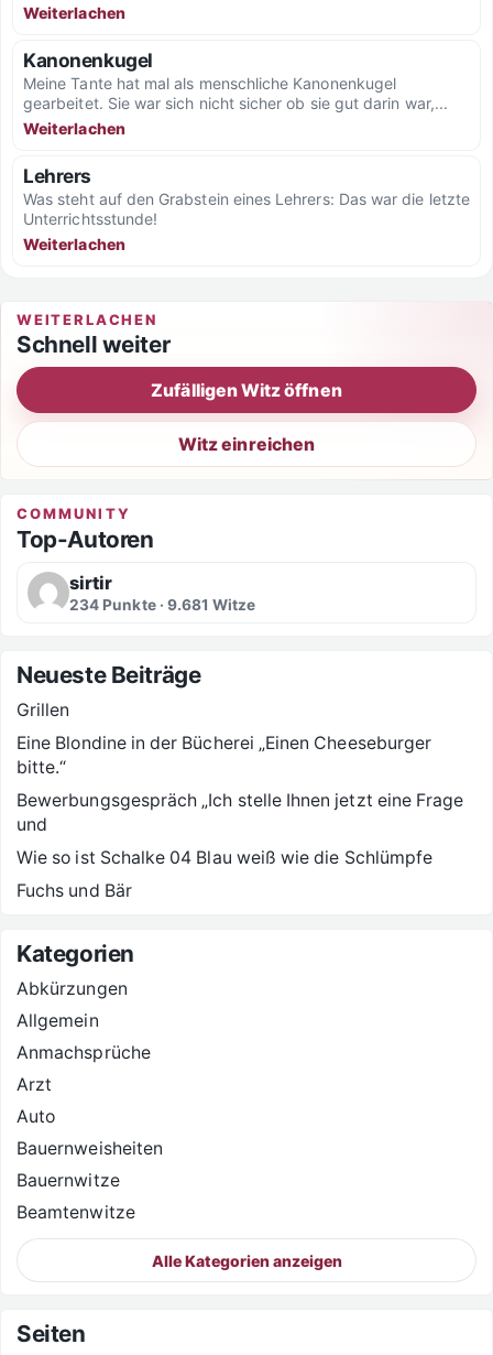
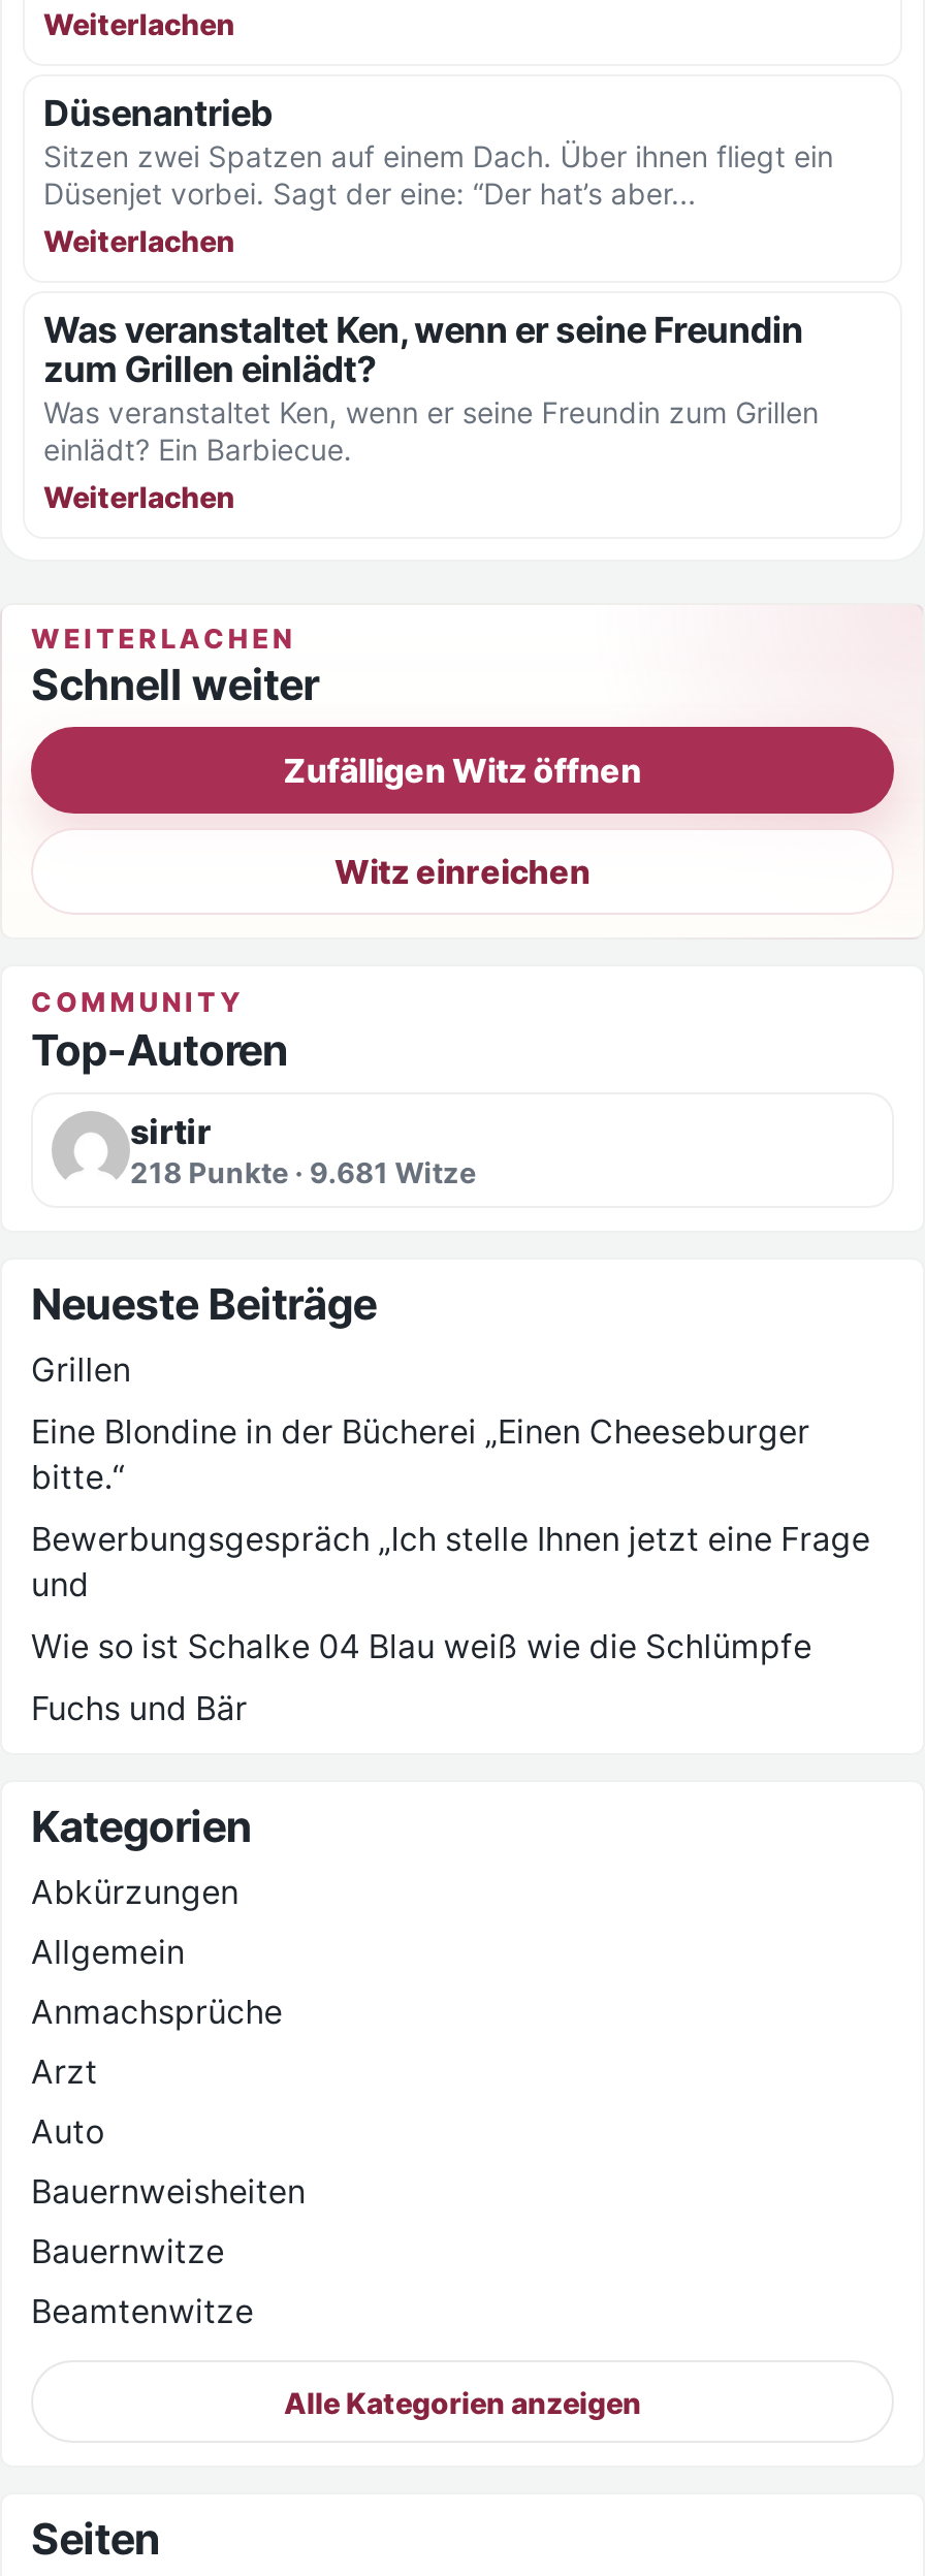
[23,49,448,113] Kanonenkugel | Meine Tante hat mal als menschliche Kanonenkugel | gearbeitet. Sie war sich nicht sicher ob sie gut darin war,... -> [43,92,833,211] Düsenantrieb | Sitzen zwei Spatzen auf einem Dach. Über ihnen fliegt ein | Düsenjet vorbei. Sagt der eine: “Der hat’s aber...
[23,165,470,228] Lehrers | Was steht auf den Grabstein eines Lehrers: Das war die letzte | Unterrichtsstunde! -> [43,309,819,468] Was veranstaltet Ken, wenn er seine Freundin | zum Grillen einlädt? | Was veranstaltet Ken, wenn er seine Freundin zum Grillen | einlädt? Ein Barbiecue.
[69,596,256,613] 234 Punkte · 9.681 Witze -> [130,1156,476,1189] 218 Punkte · 9.681 Witze

